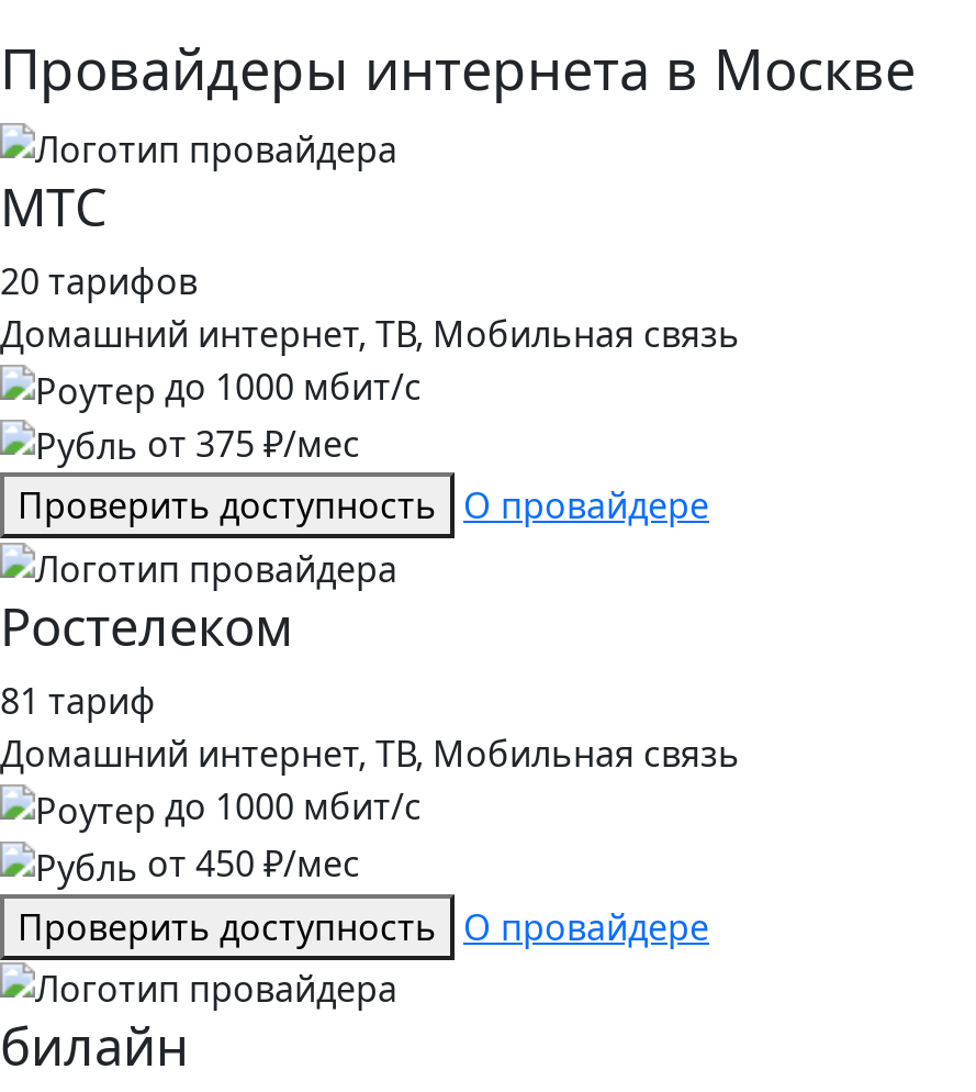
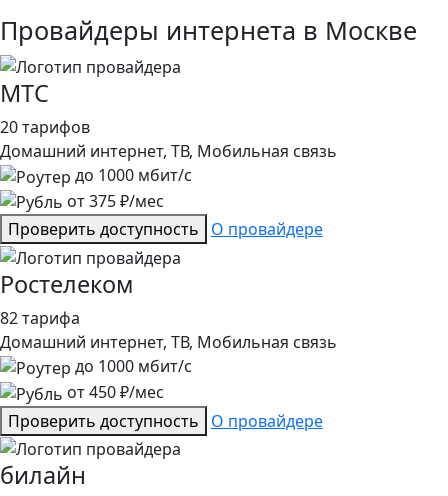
[0,677,156,726] 81 тариф -> [0,307,80,329] 82 тарифа

